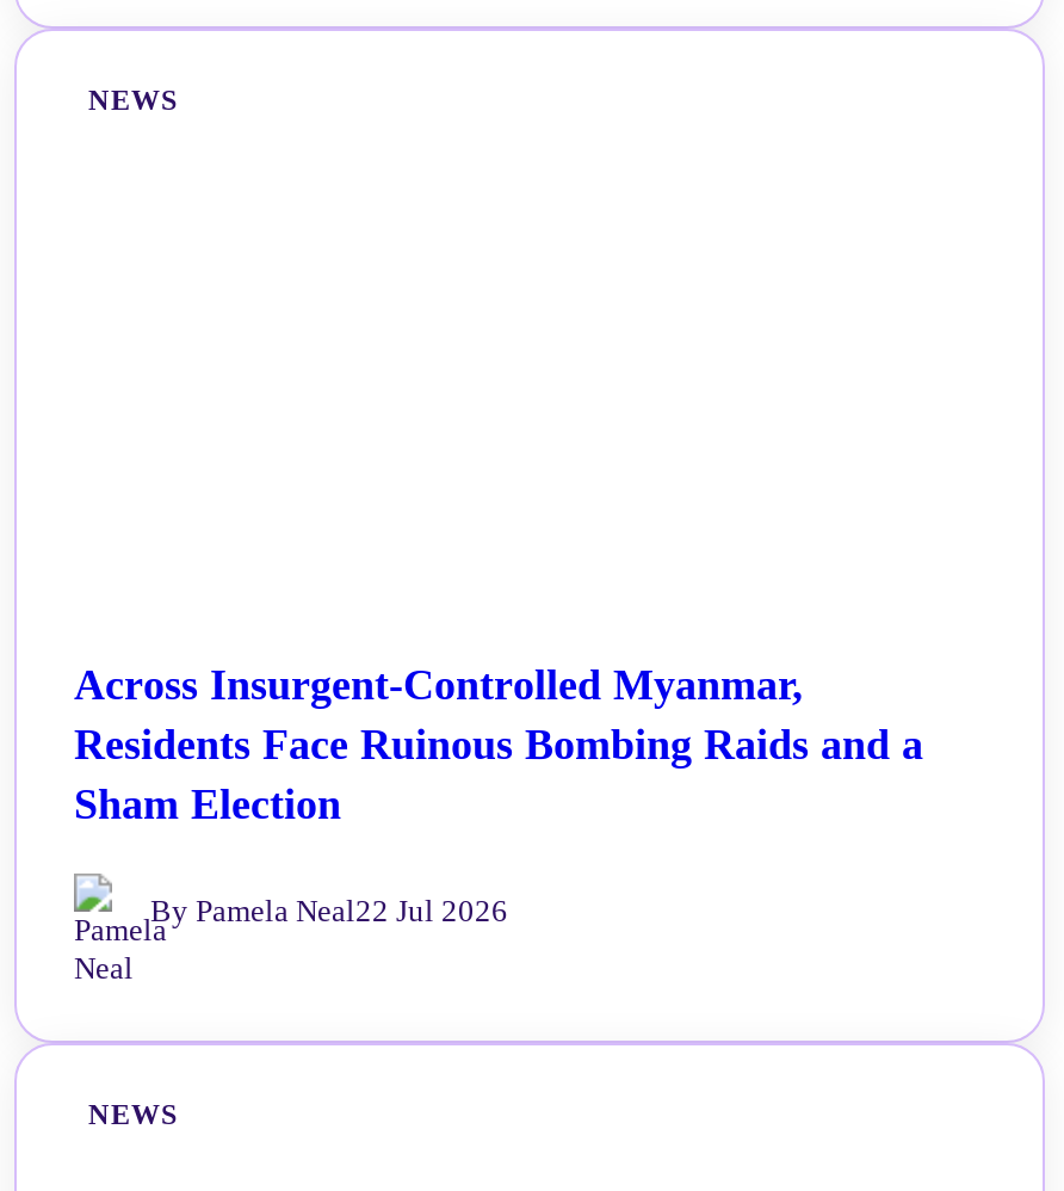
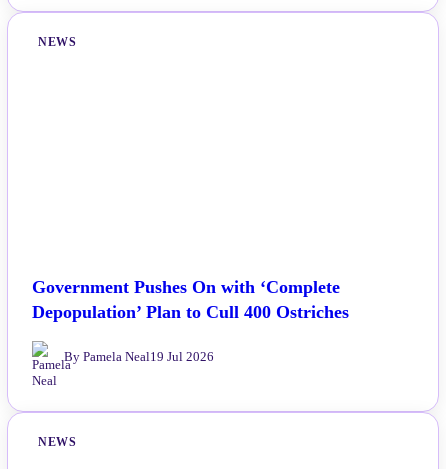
[74,661,923,828] Across Insurgent-Controlled Myanmar, | Residents Face Ruinous Bombing Raids and a | Sham Election -> [32,277,349,322] Government Pushes On with ‘Complete | Depopulation’ Plan to Cull 400 Ostriches
[150,893,508,929] By Pamela Neal22 Jul 2026 -> [64,349,214,364] By Pamela Neal19 Jul 2026

